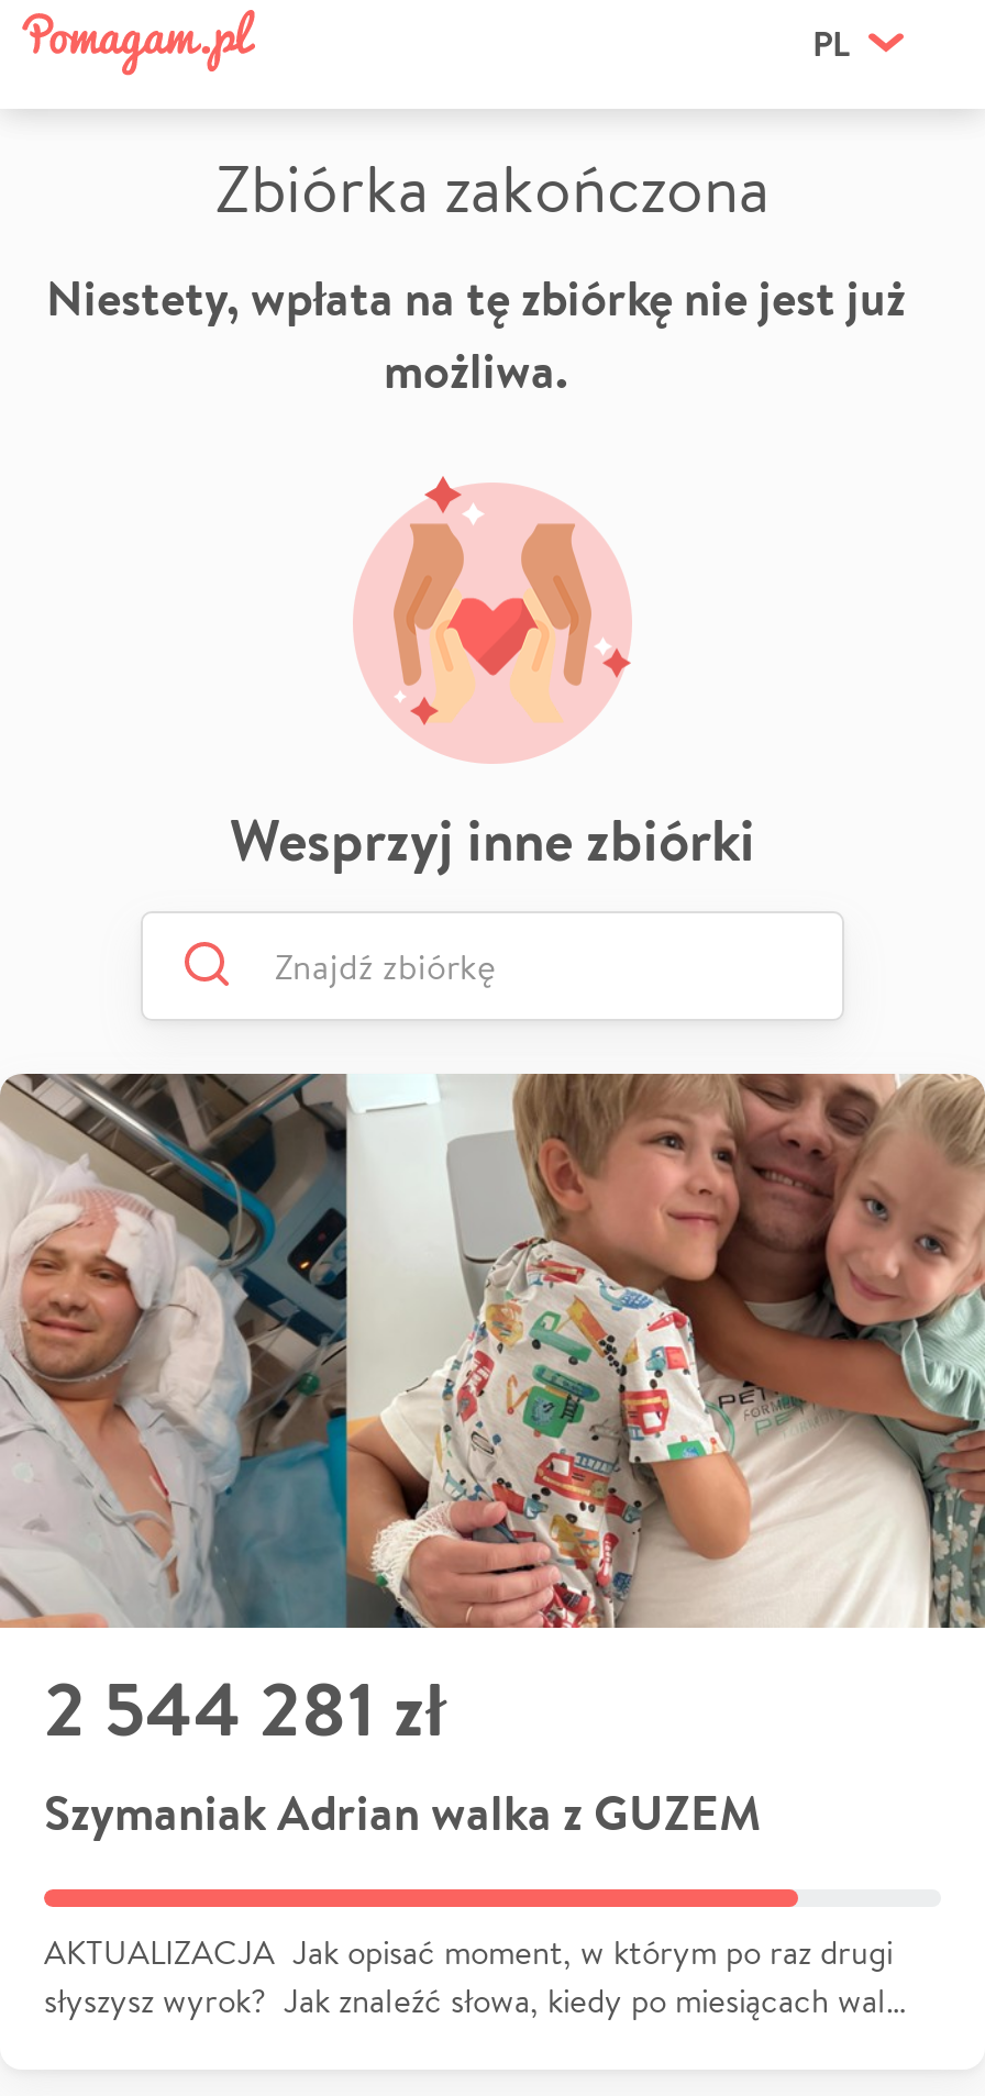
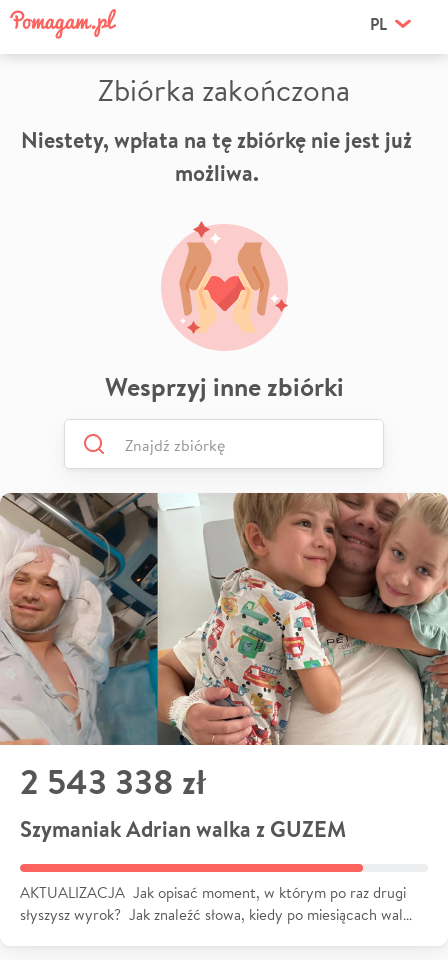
[44,1656,446,1759] 2 544 281 zł -> [20,758,206,805] 2 543 338 zł

